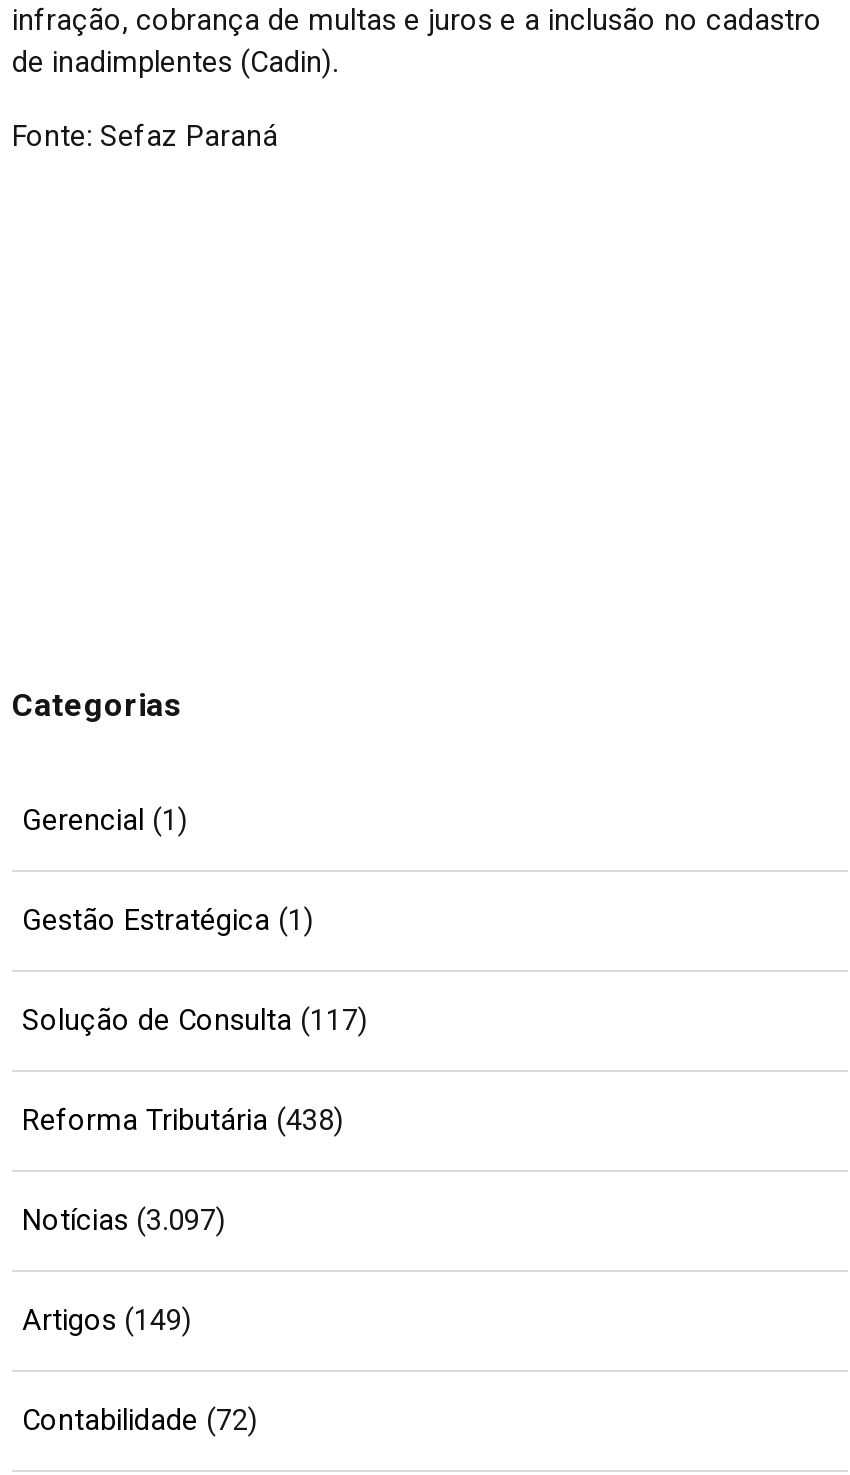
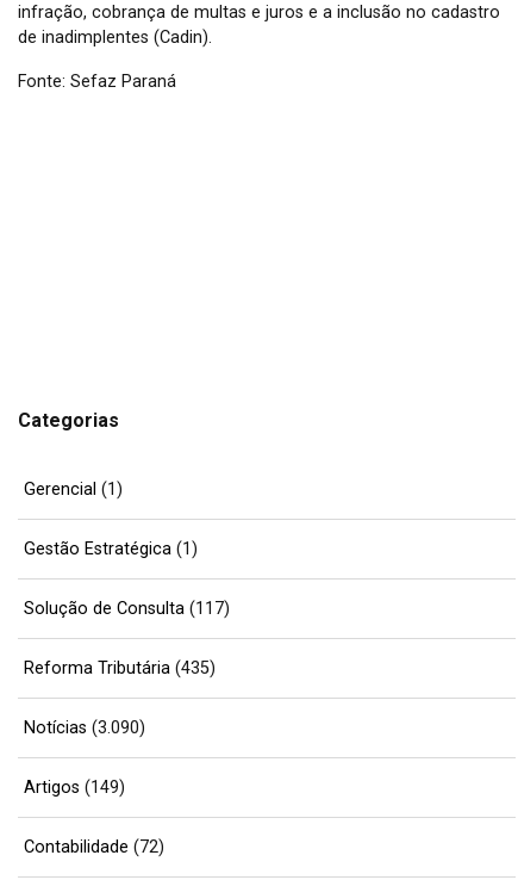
[22,1105,344,1139] Reforma Tributária (438) -> [24,659,216,679] Reforma Tributária (435)
[22,1205,226,1239] Notícias (3.097) -> [24,718,145,739] Notícias (3.090)

